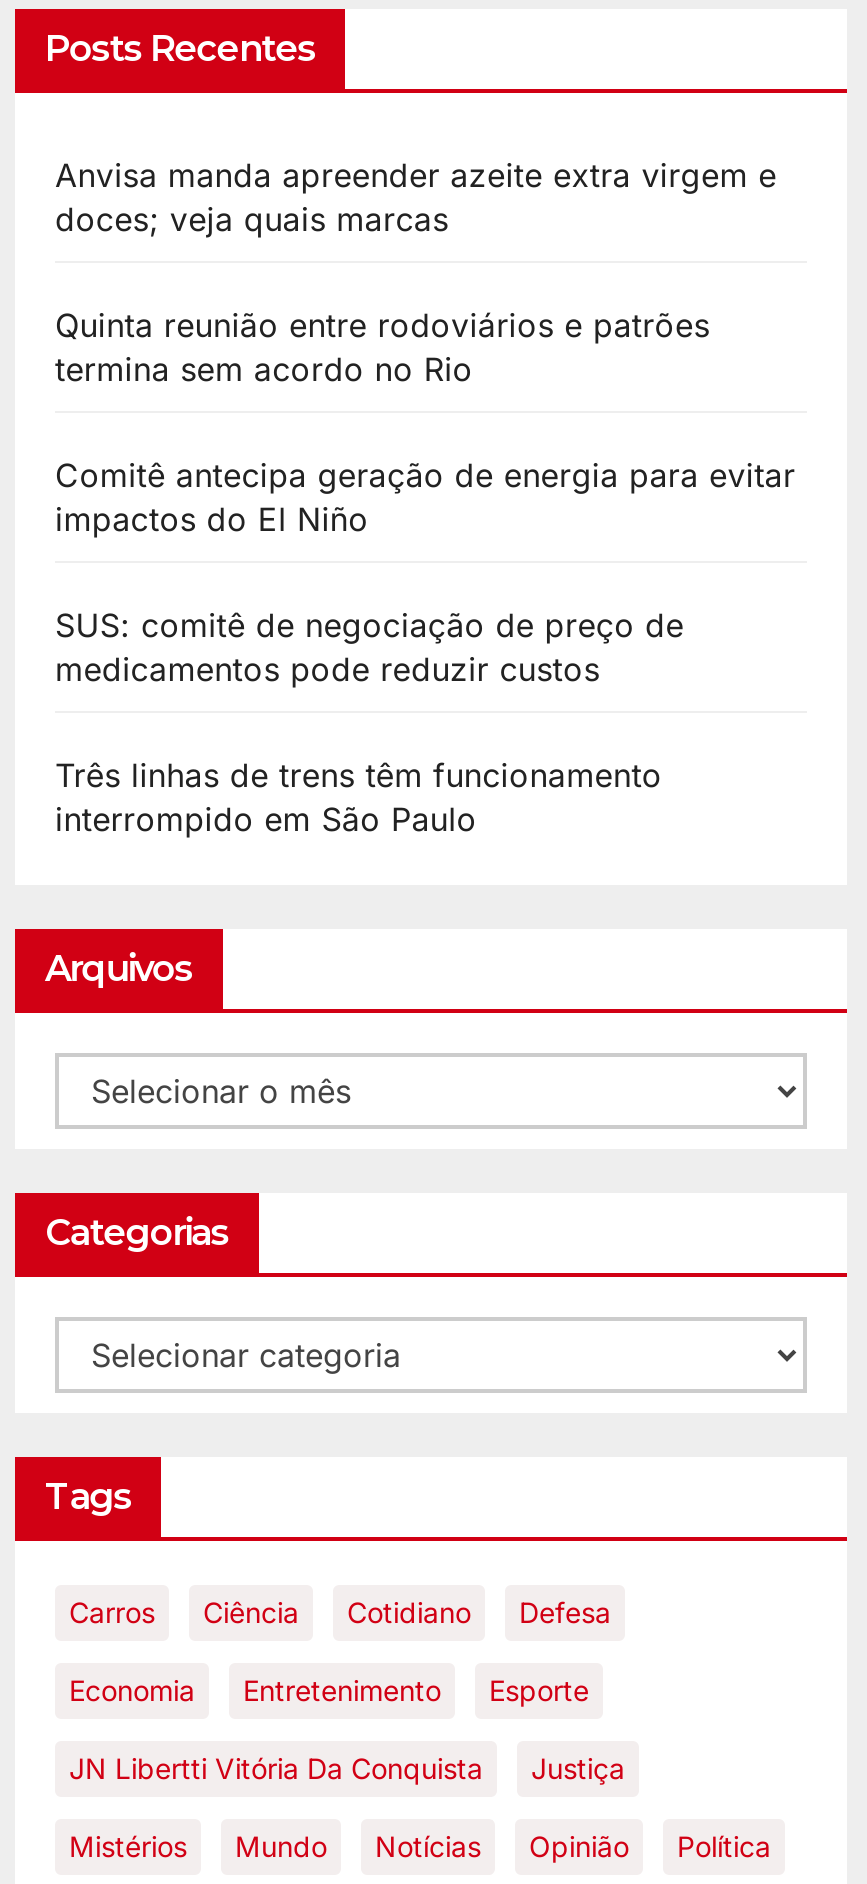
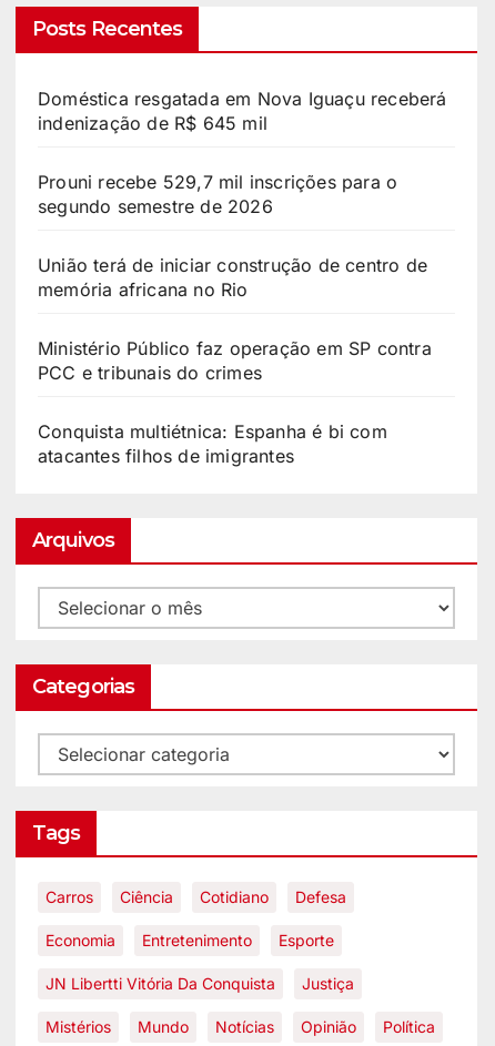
[55,154,777,238] Anvisa manda apreender azeite extra virgem e | doces; veja quais marcas -> [38,88,447,135] Doméstica resgatada em Nova Iguaçu receberá | indenização de R$ 645 mil
[55,304,710,388] Quinta reunião entre rodoviários e patrões | termina sem acordo no Rio -> [38,171,398,218] Prouni recebe 529,7 mil inscrições para o | segundo semestre de 2026
[55,454,795,538] Comitê antecipa geração de energia para evitar | impactos do El Niño -> [38,255,427,301] União terá de iniciar construção de centro de | memória africana no Rio
[55,604,684,688] SUS: comitê de negociação de preço de | medicamentos pode reduzir custos -> [38,338,432,384] Ministério Público faz operação em SP contra | PCC e tribunais do crimes
[55,754,662,838] Três linhas de trens têm funcionamento | interrompido em São Paulo -> [38,421,387,468] Conquista multiétnica: Espanha é bi com | atacantes filhos de imigrantes

